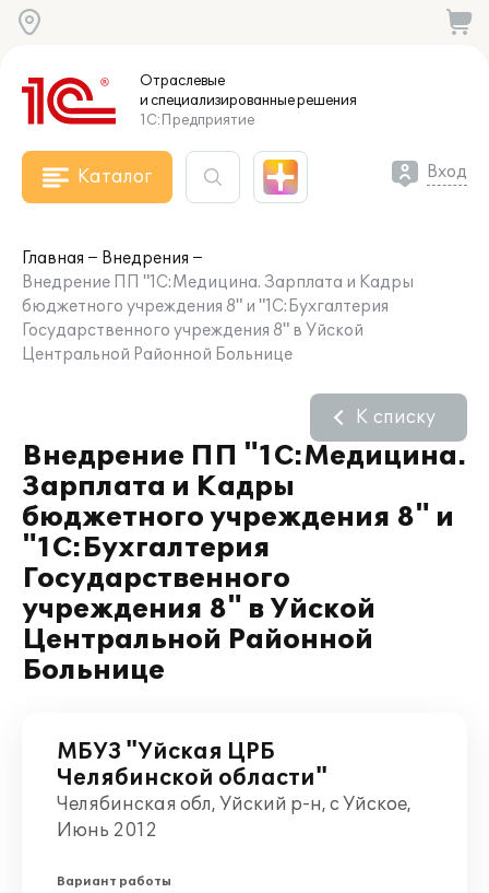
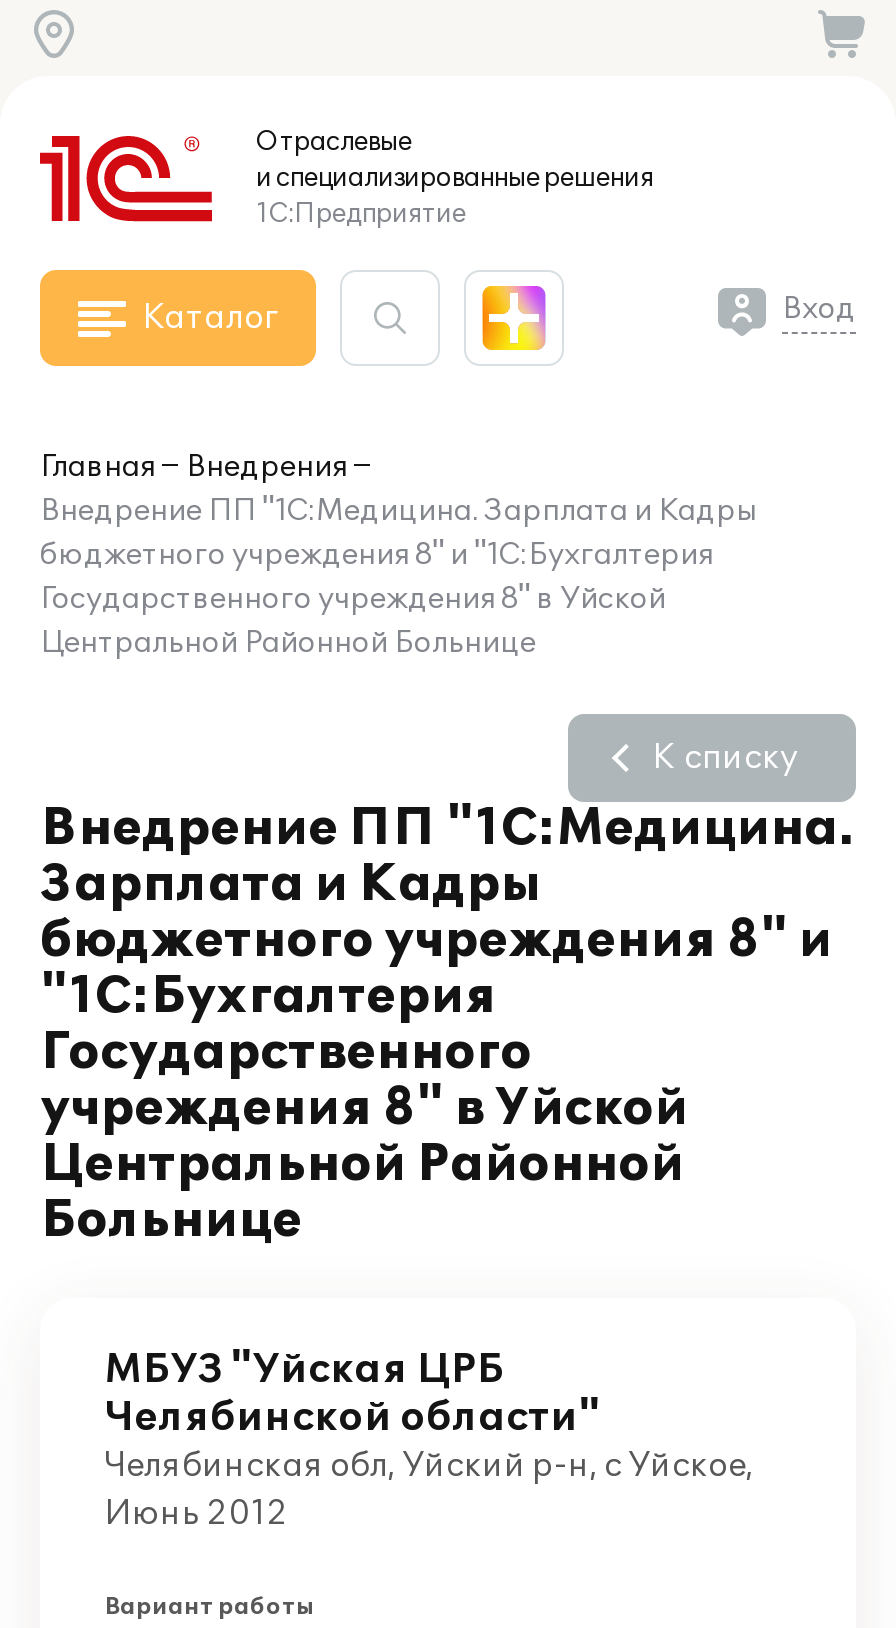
[263,158,299,196] [image] -> [480,284,548,352] [image]

